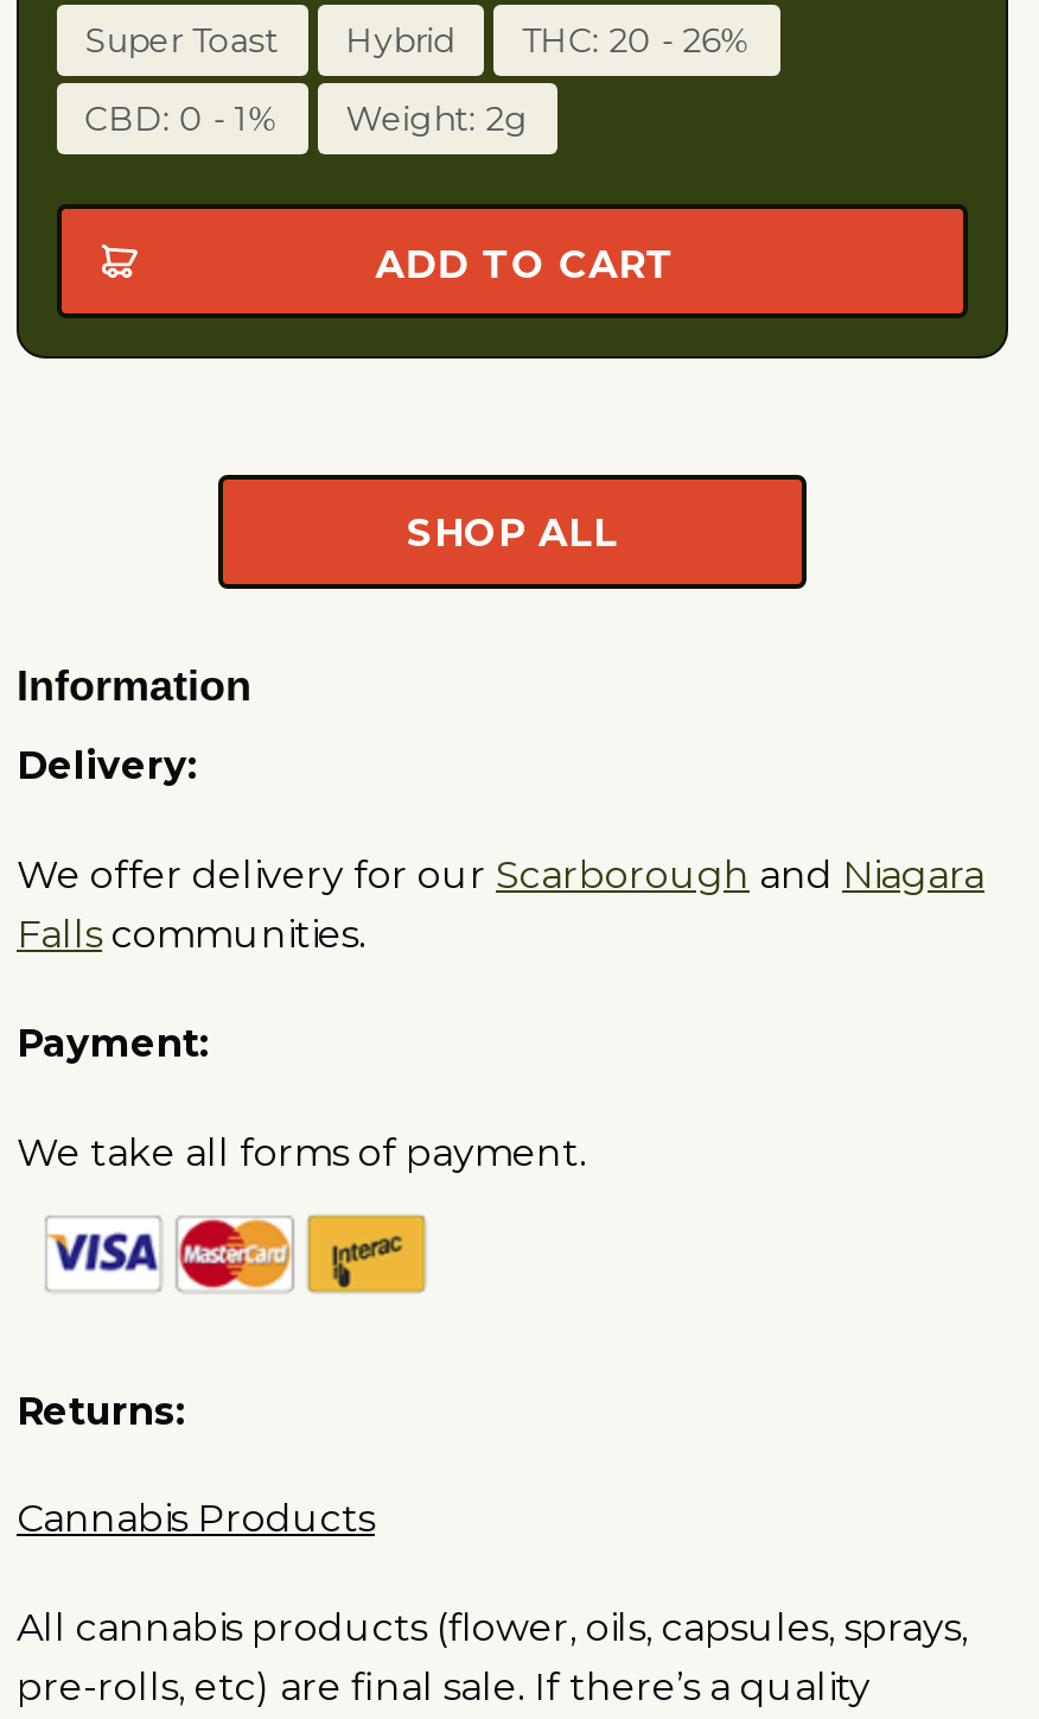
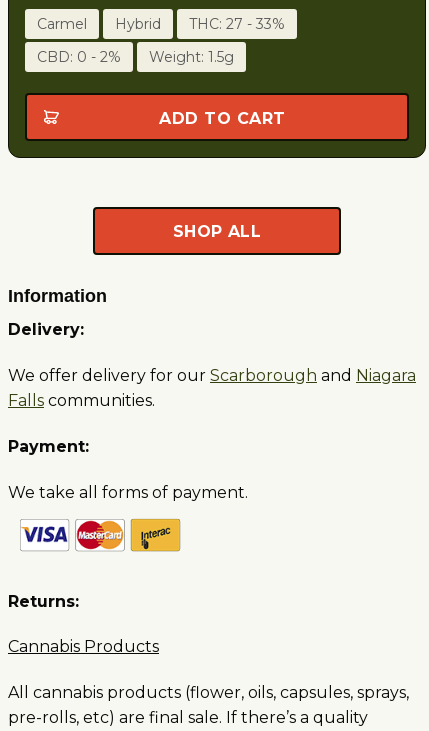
[85,19,279,61] Super Toast -> [37,15,87,33] Carmel
[521,19,751,61] THC: 20 - 26% -> [189,15,285,33] THC: 27 - 33%
[85,97,279,140] CBD: 0 - 1% -> [37,48,121,66] CBD: 0 - 2%
[346,97,529,140] Weight: 2g -> [149,48,234,66] Weight: 1.5g

